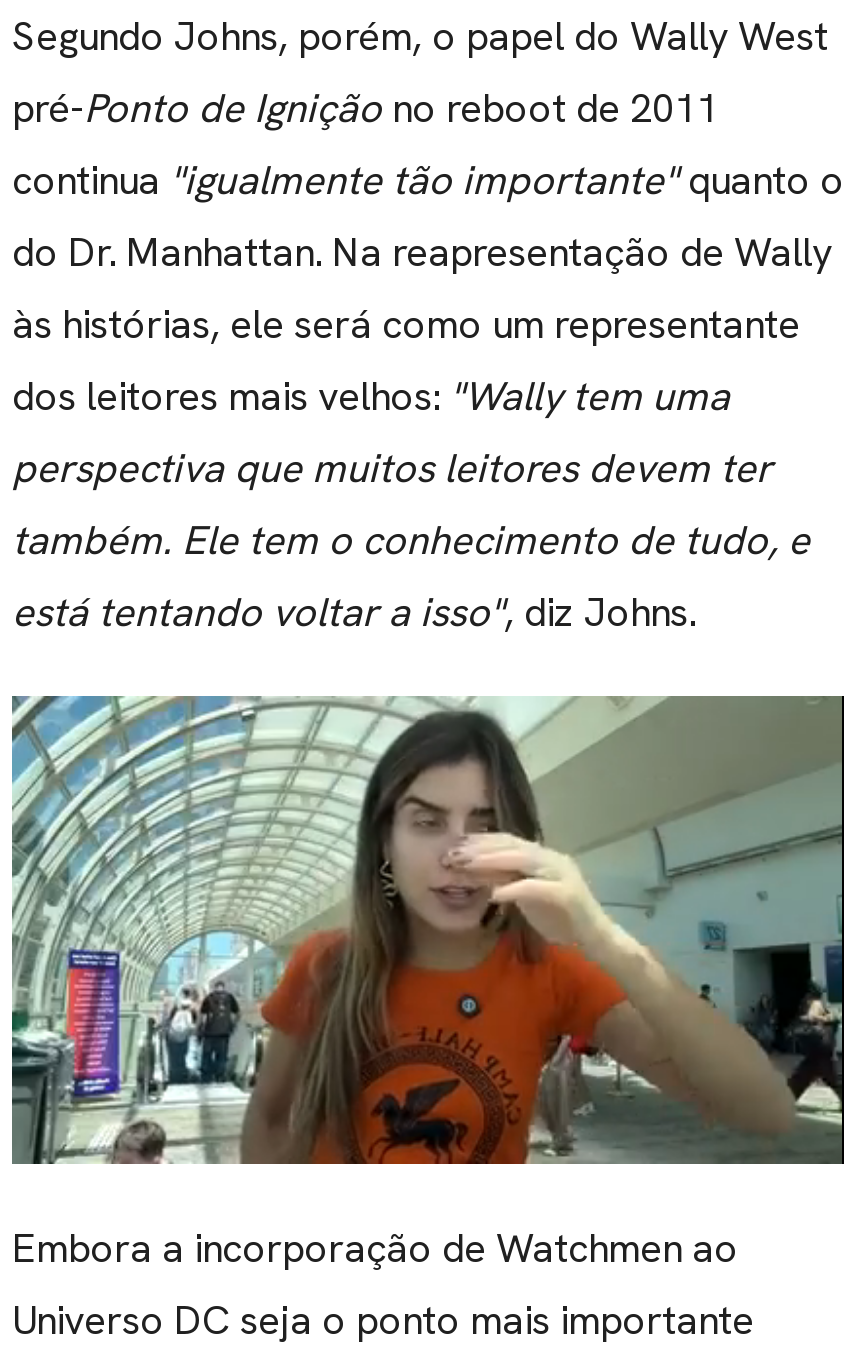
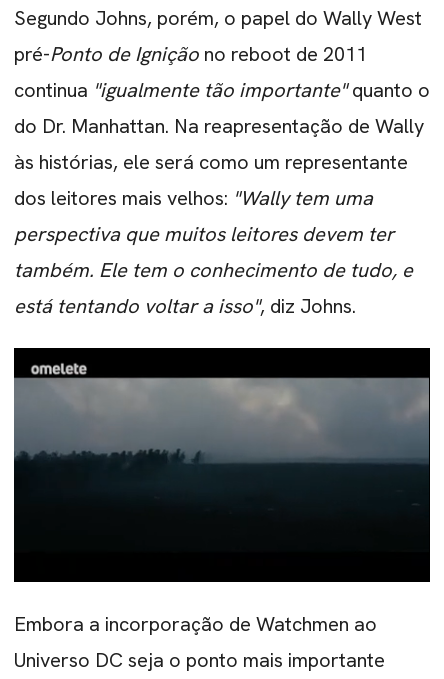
[10,694,844,1166] [image] -> [13,347,430,583] [image]

